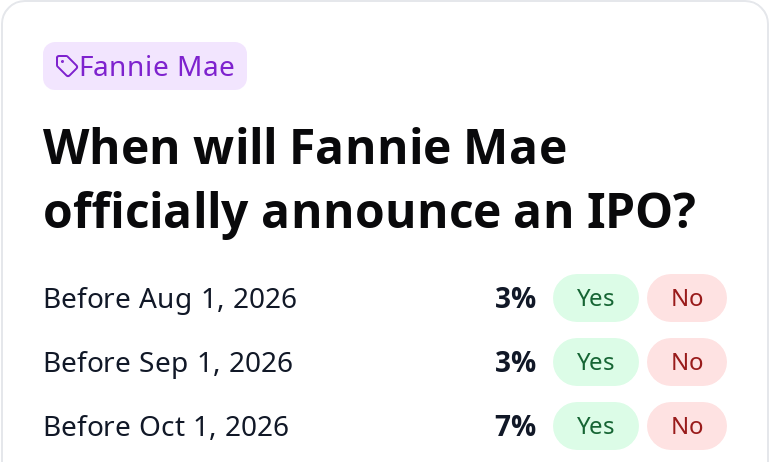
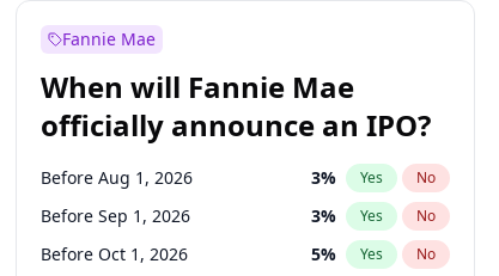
[495,406,703,444] 7% Yes No -> [311,243,436,265] 5% Yes No

